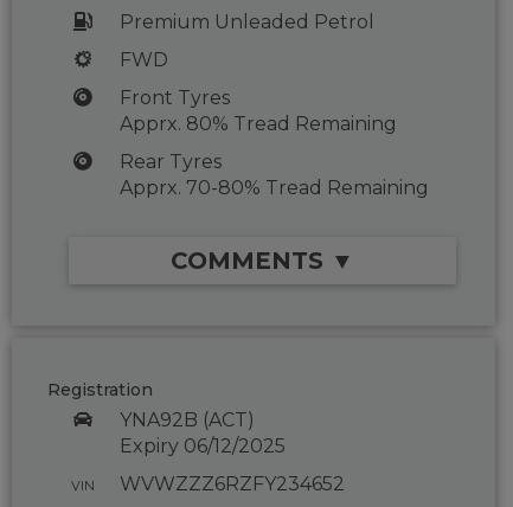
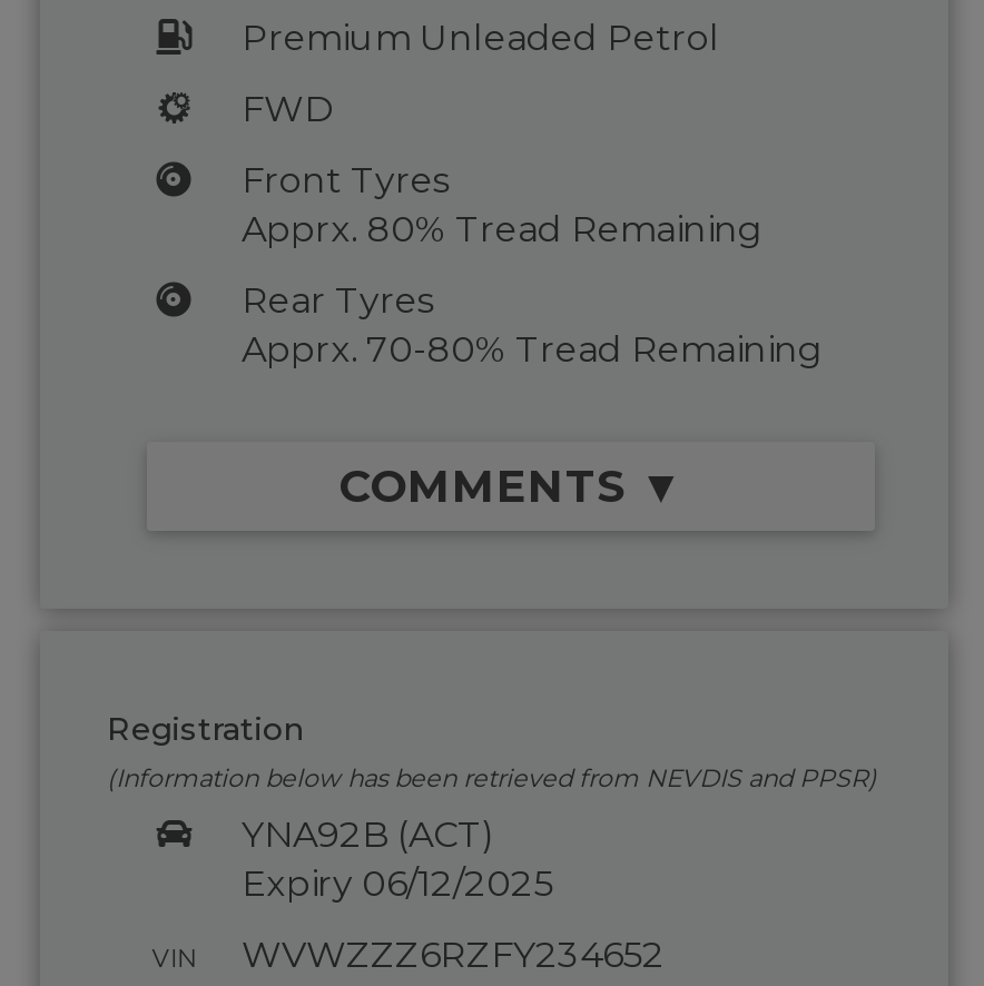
none -> [107,763,877,794] (Information below has been retrieved from NEVDIS and PPSR)

